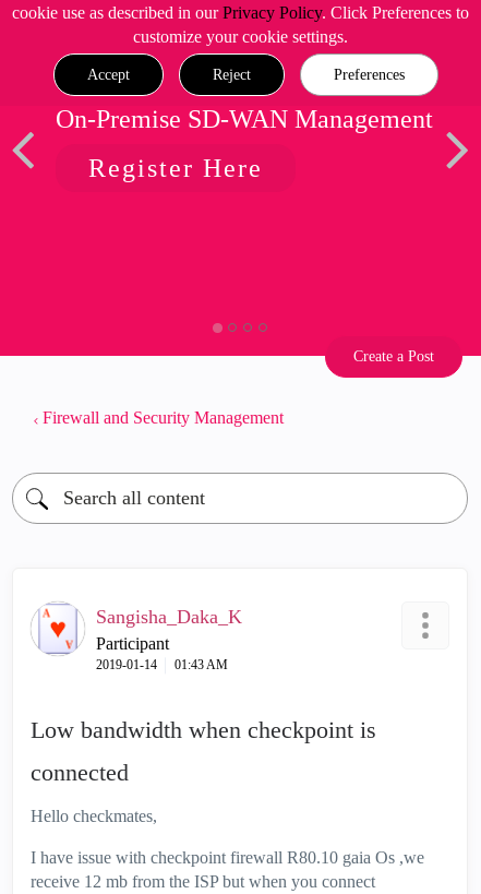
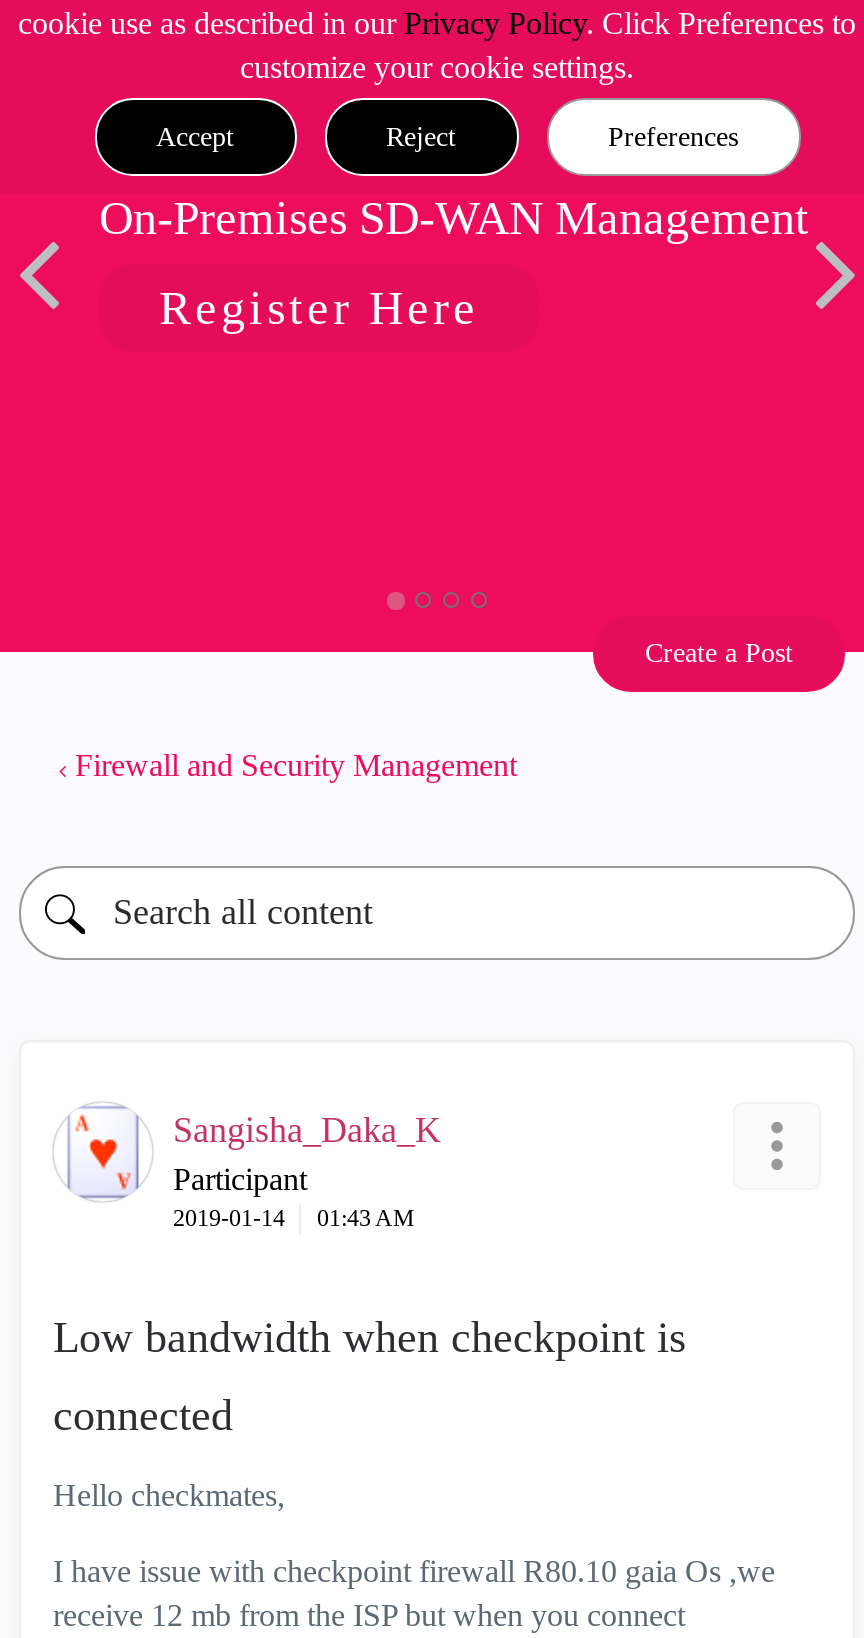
[56,105,433,133] On-Premise SD-WAN Management -> [99,192,809,244] On-Premises SD-WAN Management

